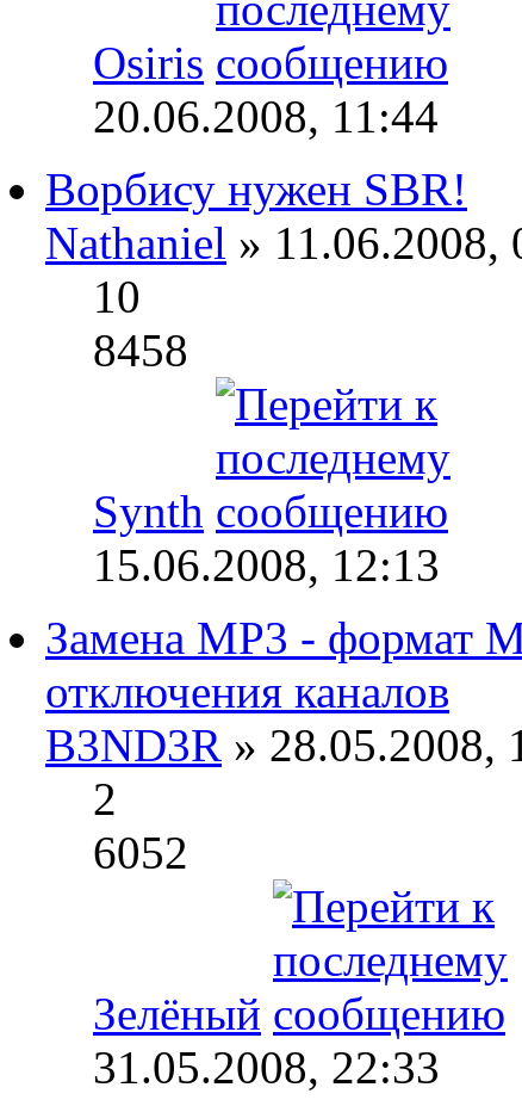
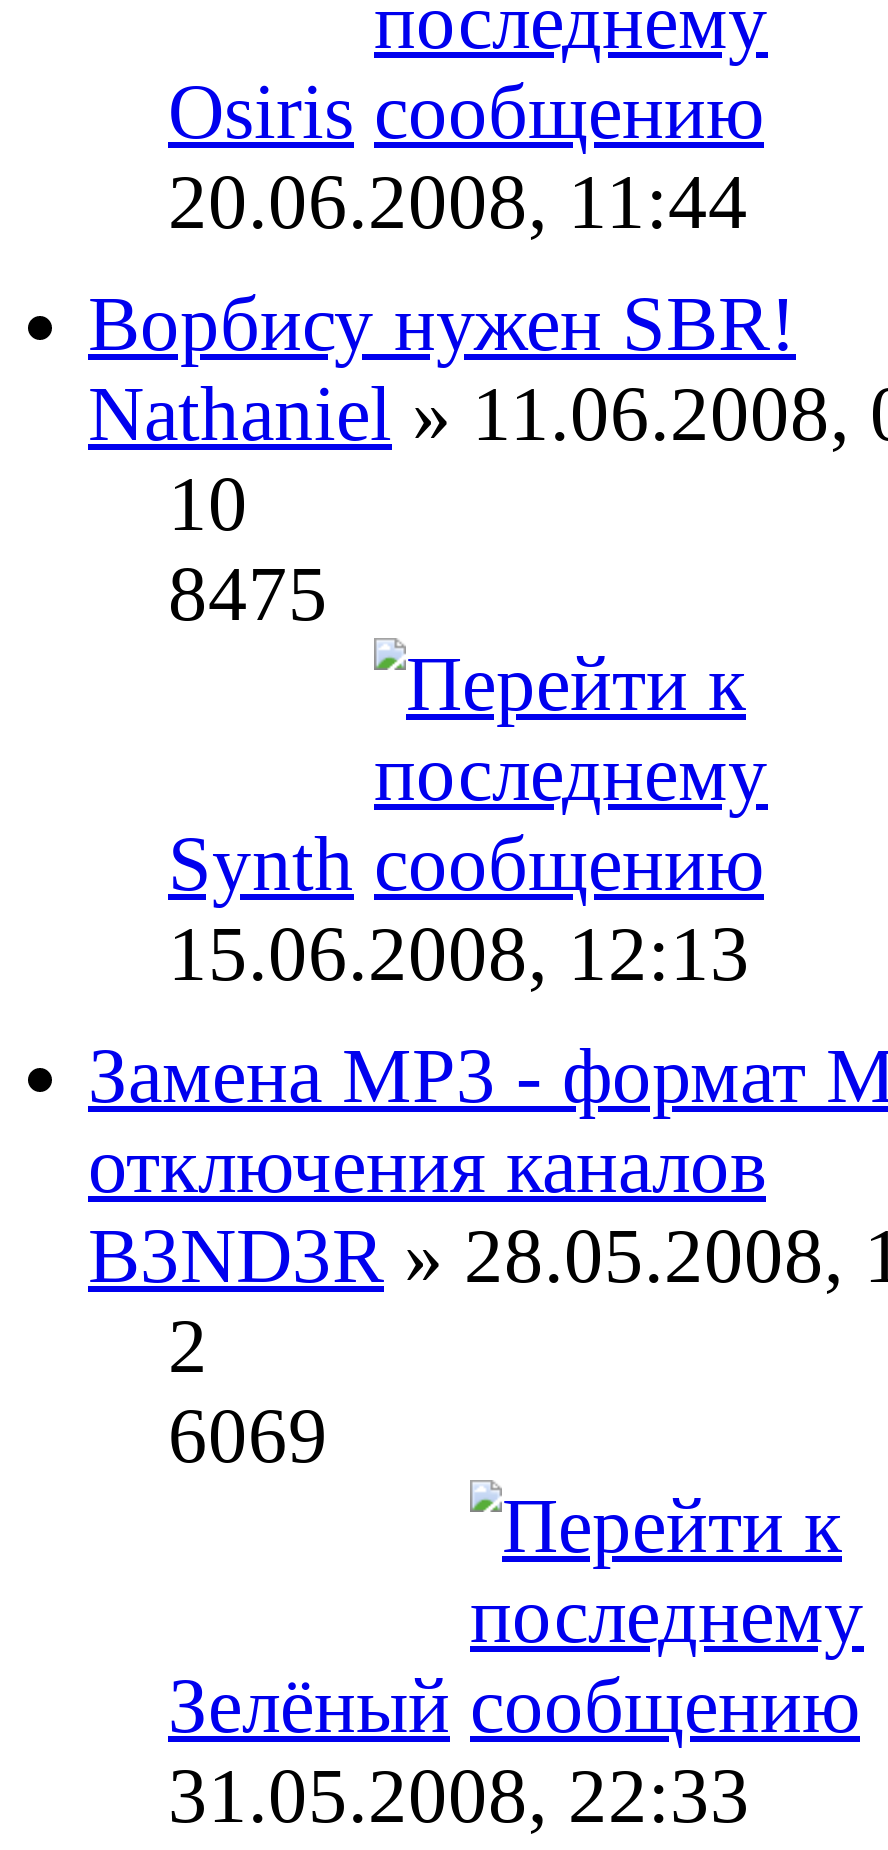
[93,325,188,376] 8458 -> [168,551,328,637] 8475
[93,827,188,879] 6052 -> [168,1393,328,1479] 6069

